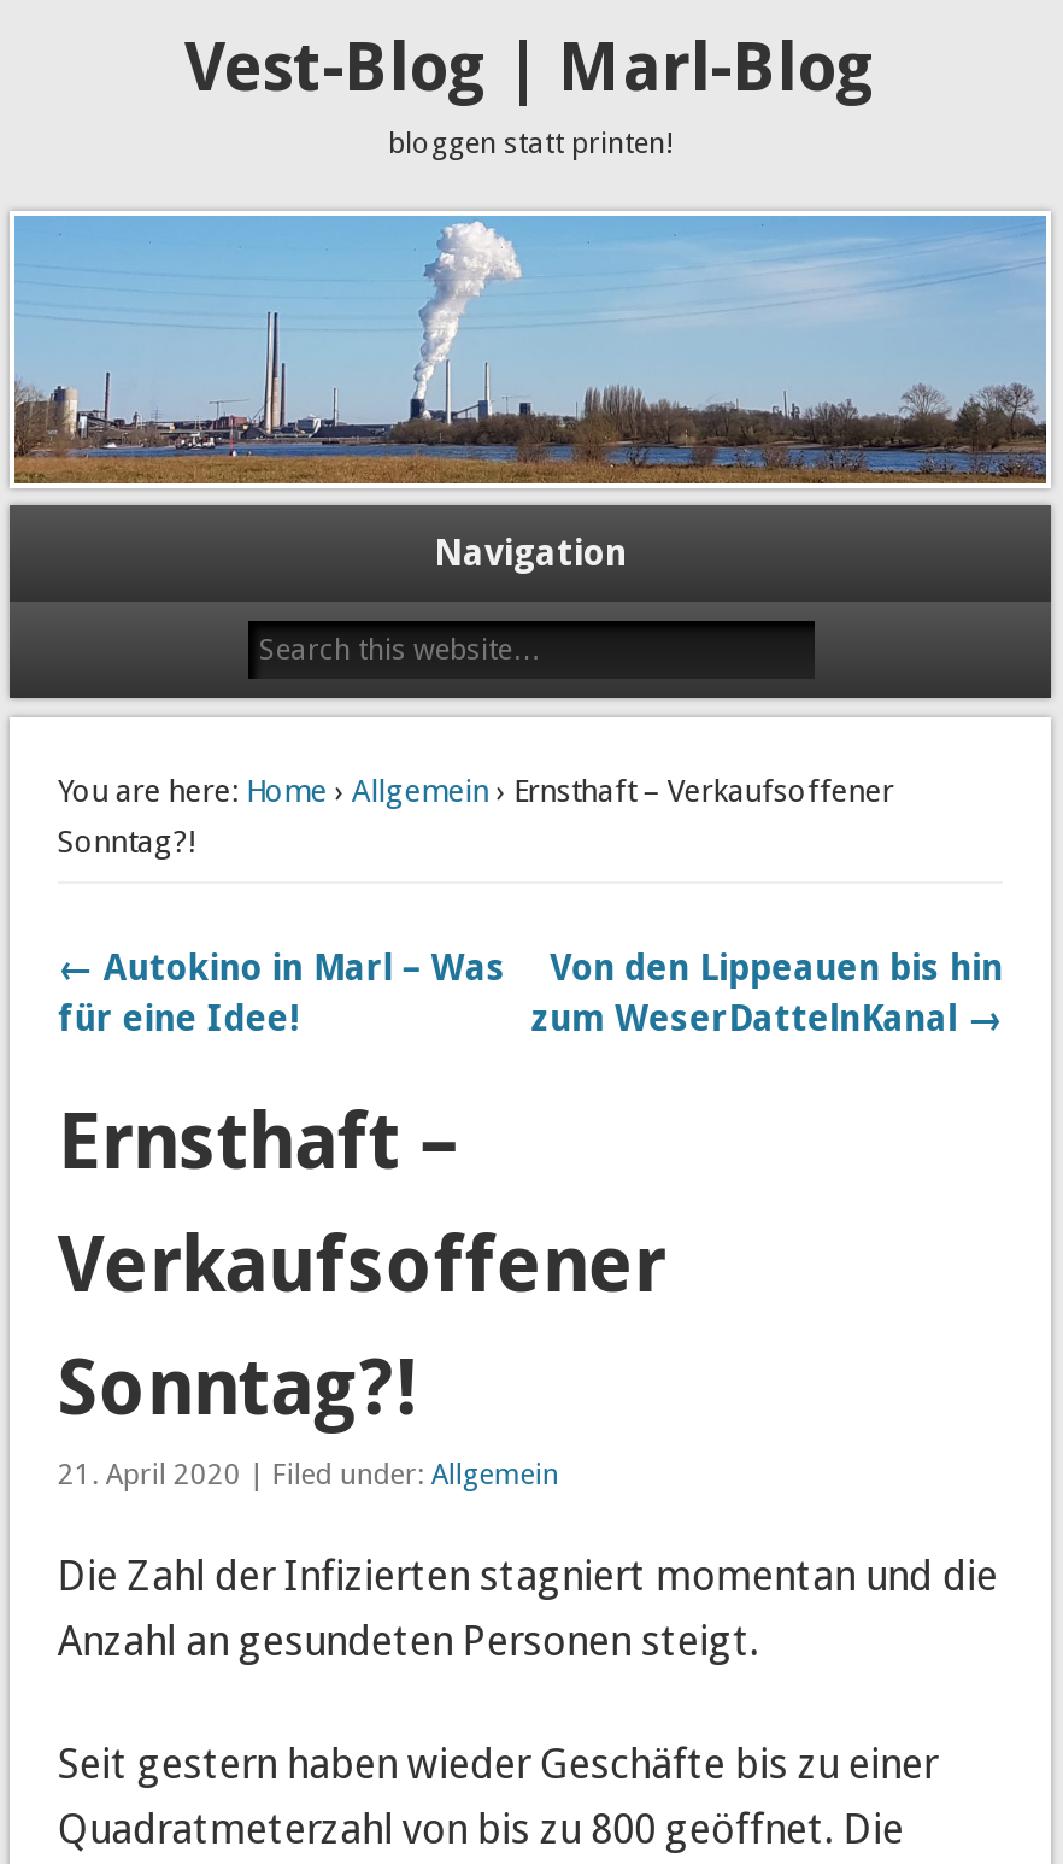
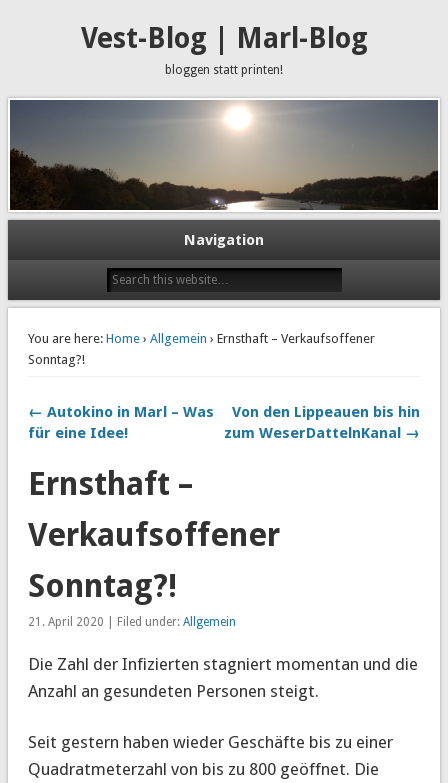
[12,216,1049,486] [image] -> [9,99,439,211] [image]

